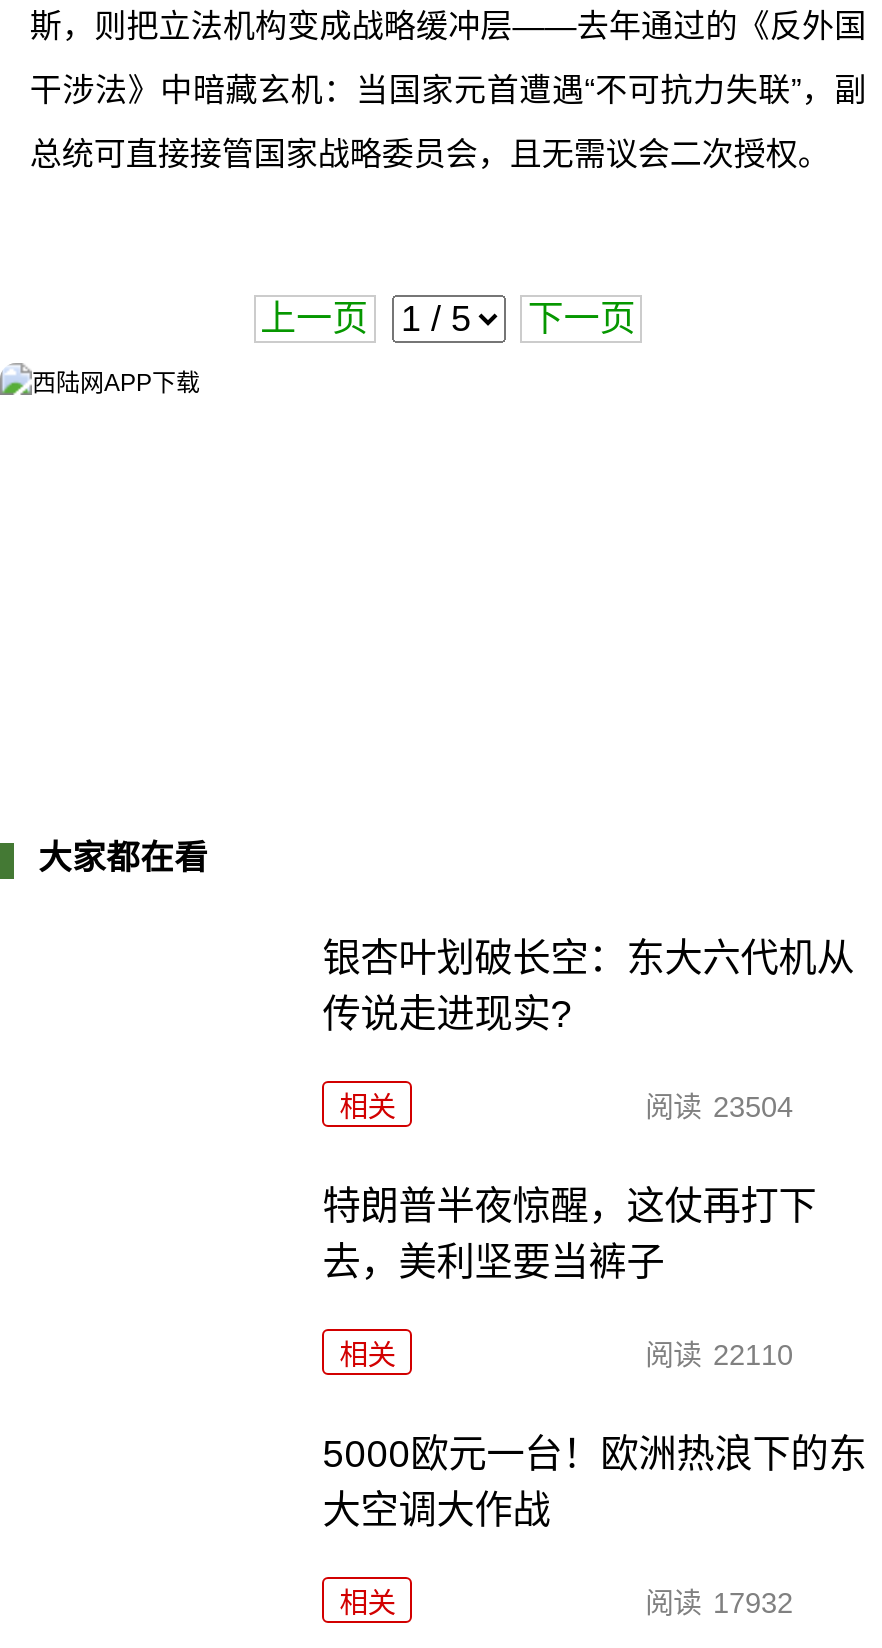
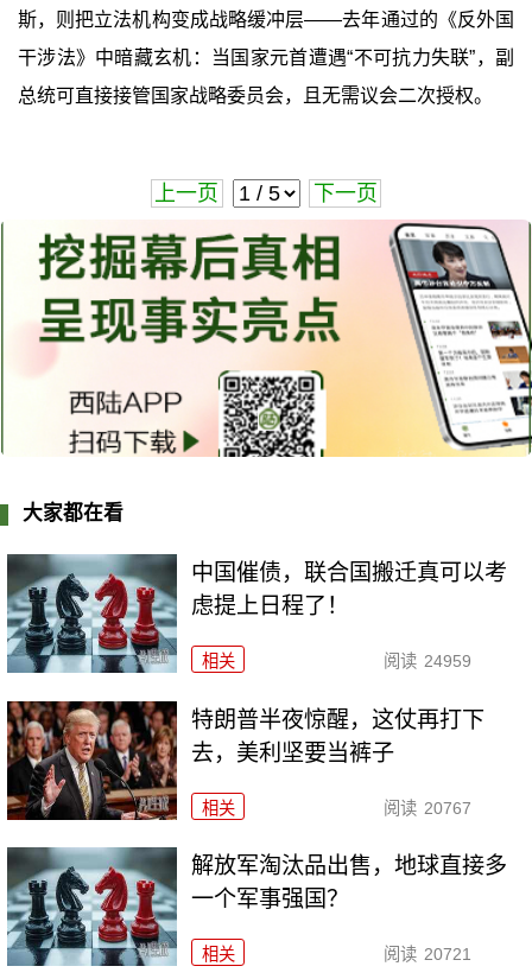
none -> [4,220,528,458] [image]
none -> [6,553,178,674] [image]
[323,936,855,1034] 银杏叶划破长空：东大六代机从 | 传说走进现实? -> [192,560,507,618] 中国催债，联合国搬迁真可以考 | 虑提上日程了！
[645,1090,793,1122] 阅读 23504 -> [383,651,471,670] 阅读 24959
none -> [6,700,178,821] [image]
[645,1338,793,1370] 阅读 22110 -> [383,798,471,817] 阅读 20767
none -> [6,846,178,967] [image]
[323,1432,867,1530] 5000欧元一台！欧洲热浪下的东 | 大空调大作战 -> [192,854,507,912] 解放军淘汰品出售，地球直接多 | 一个军事强国？
[645,1586,793,1618] 阅读 17932 -> [383,945,471,964] 阅读 20721

